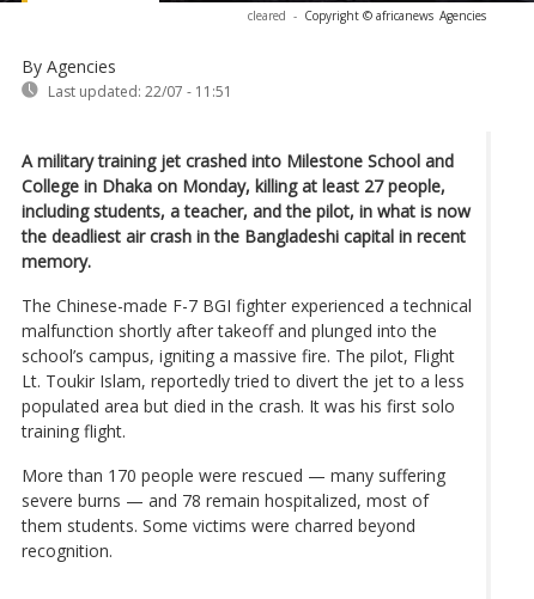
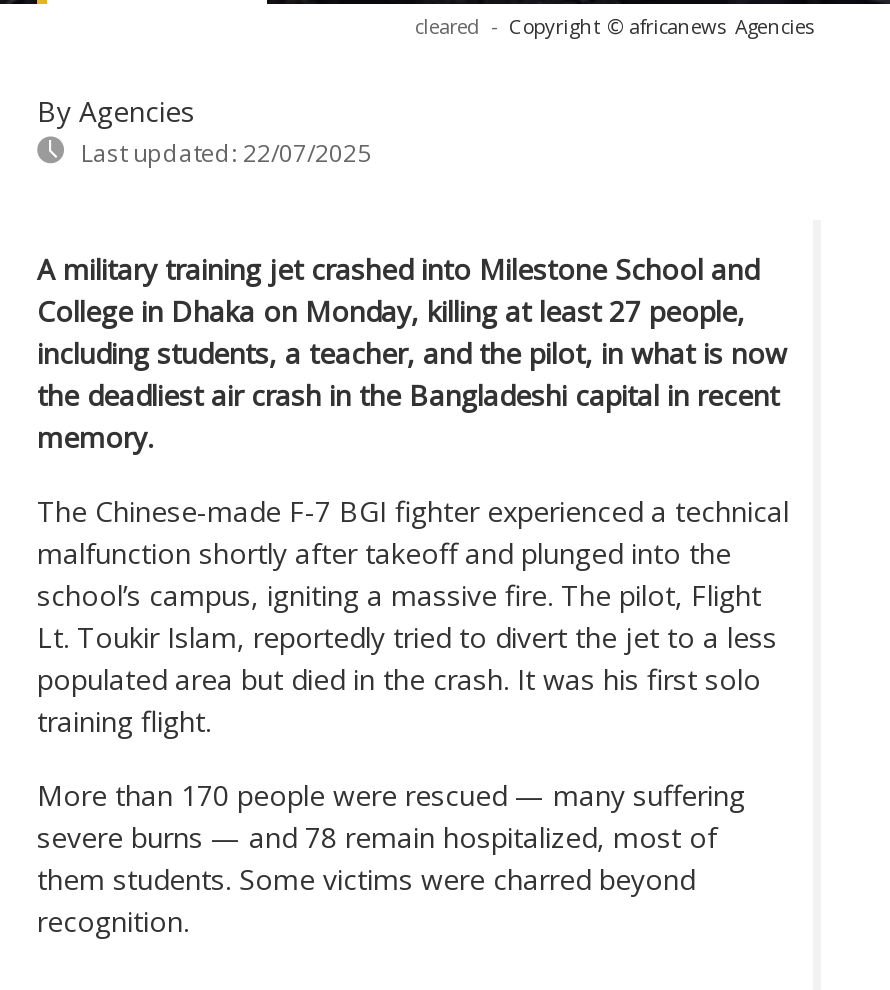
[48,81,232,102] Last updated: 22/07 - 11:51 -> [81,136,371,170] Last updated: 22/07/2025

